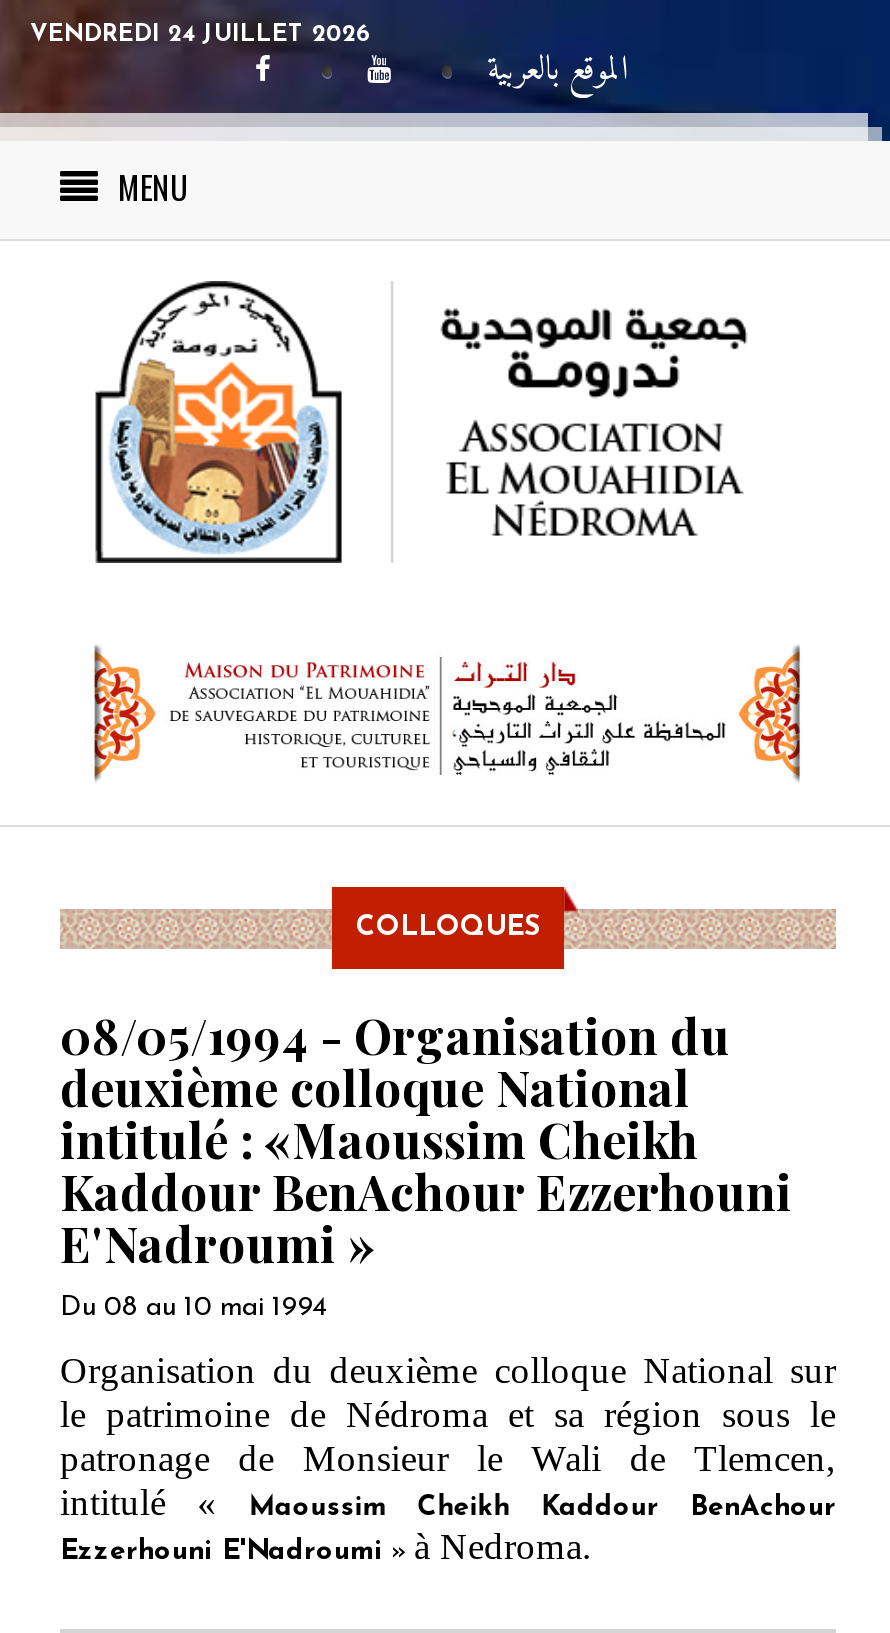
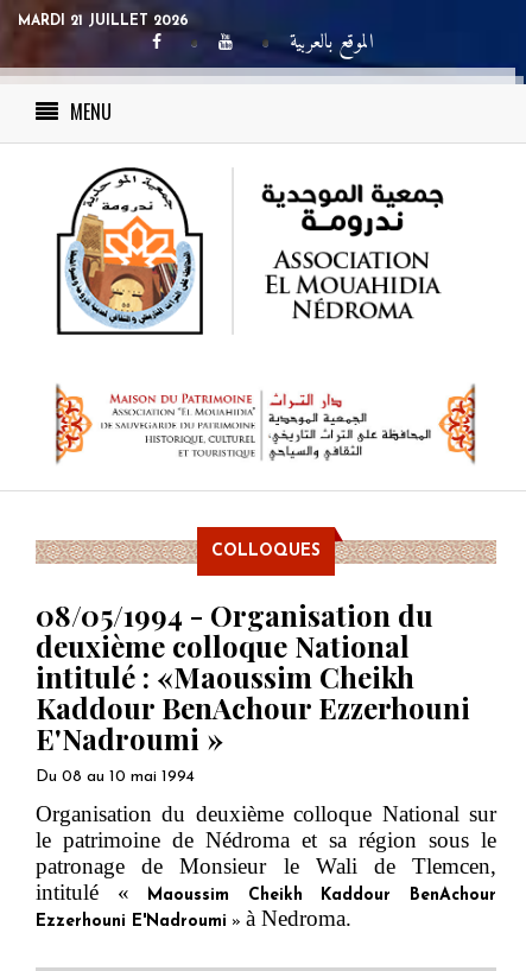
[30,23,372,47] VENDREDI 24 JUILLET 2026 -> [18,14,189,28] MARDI 21 JUILLET 2026

